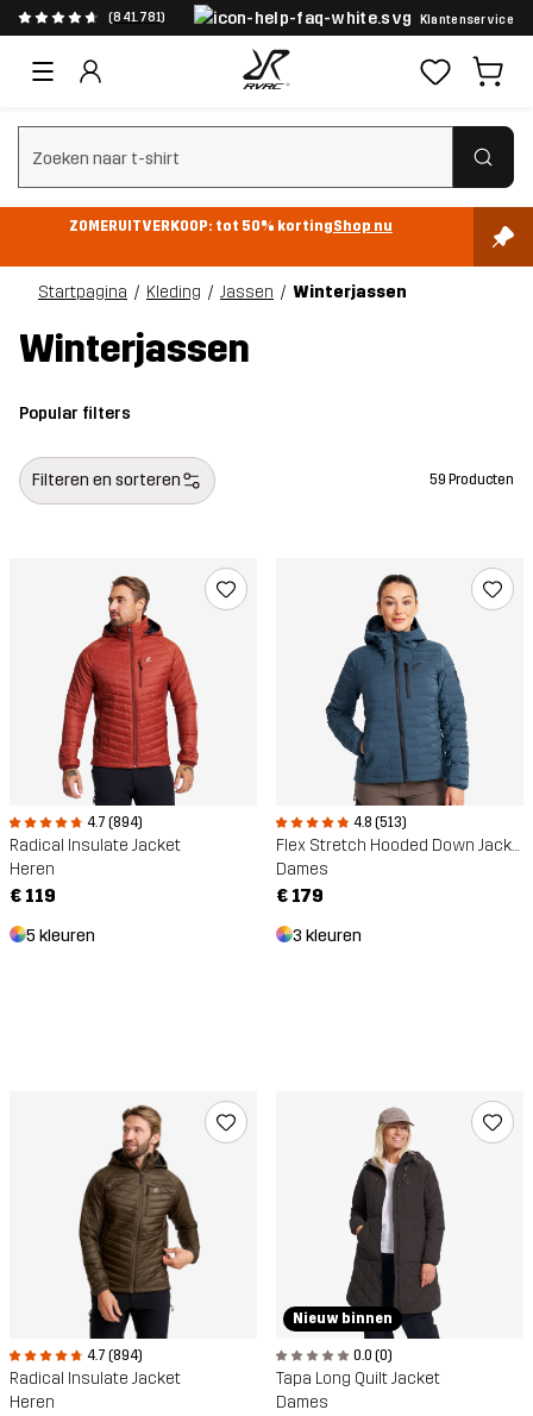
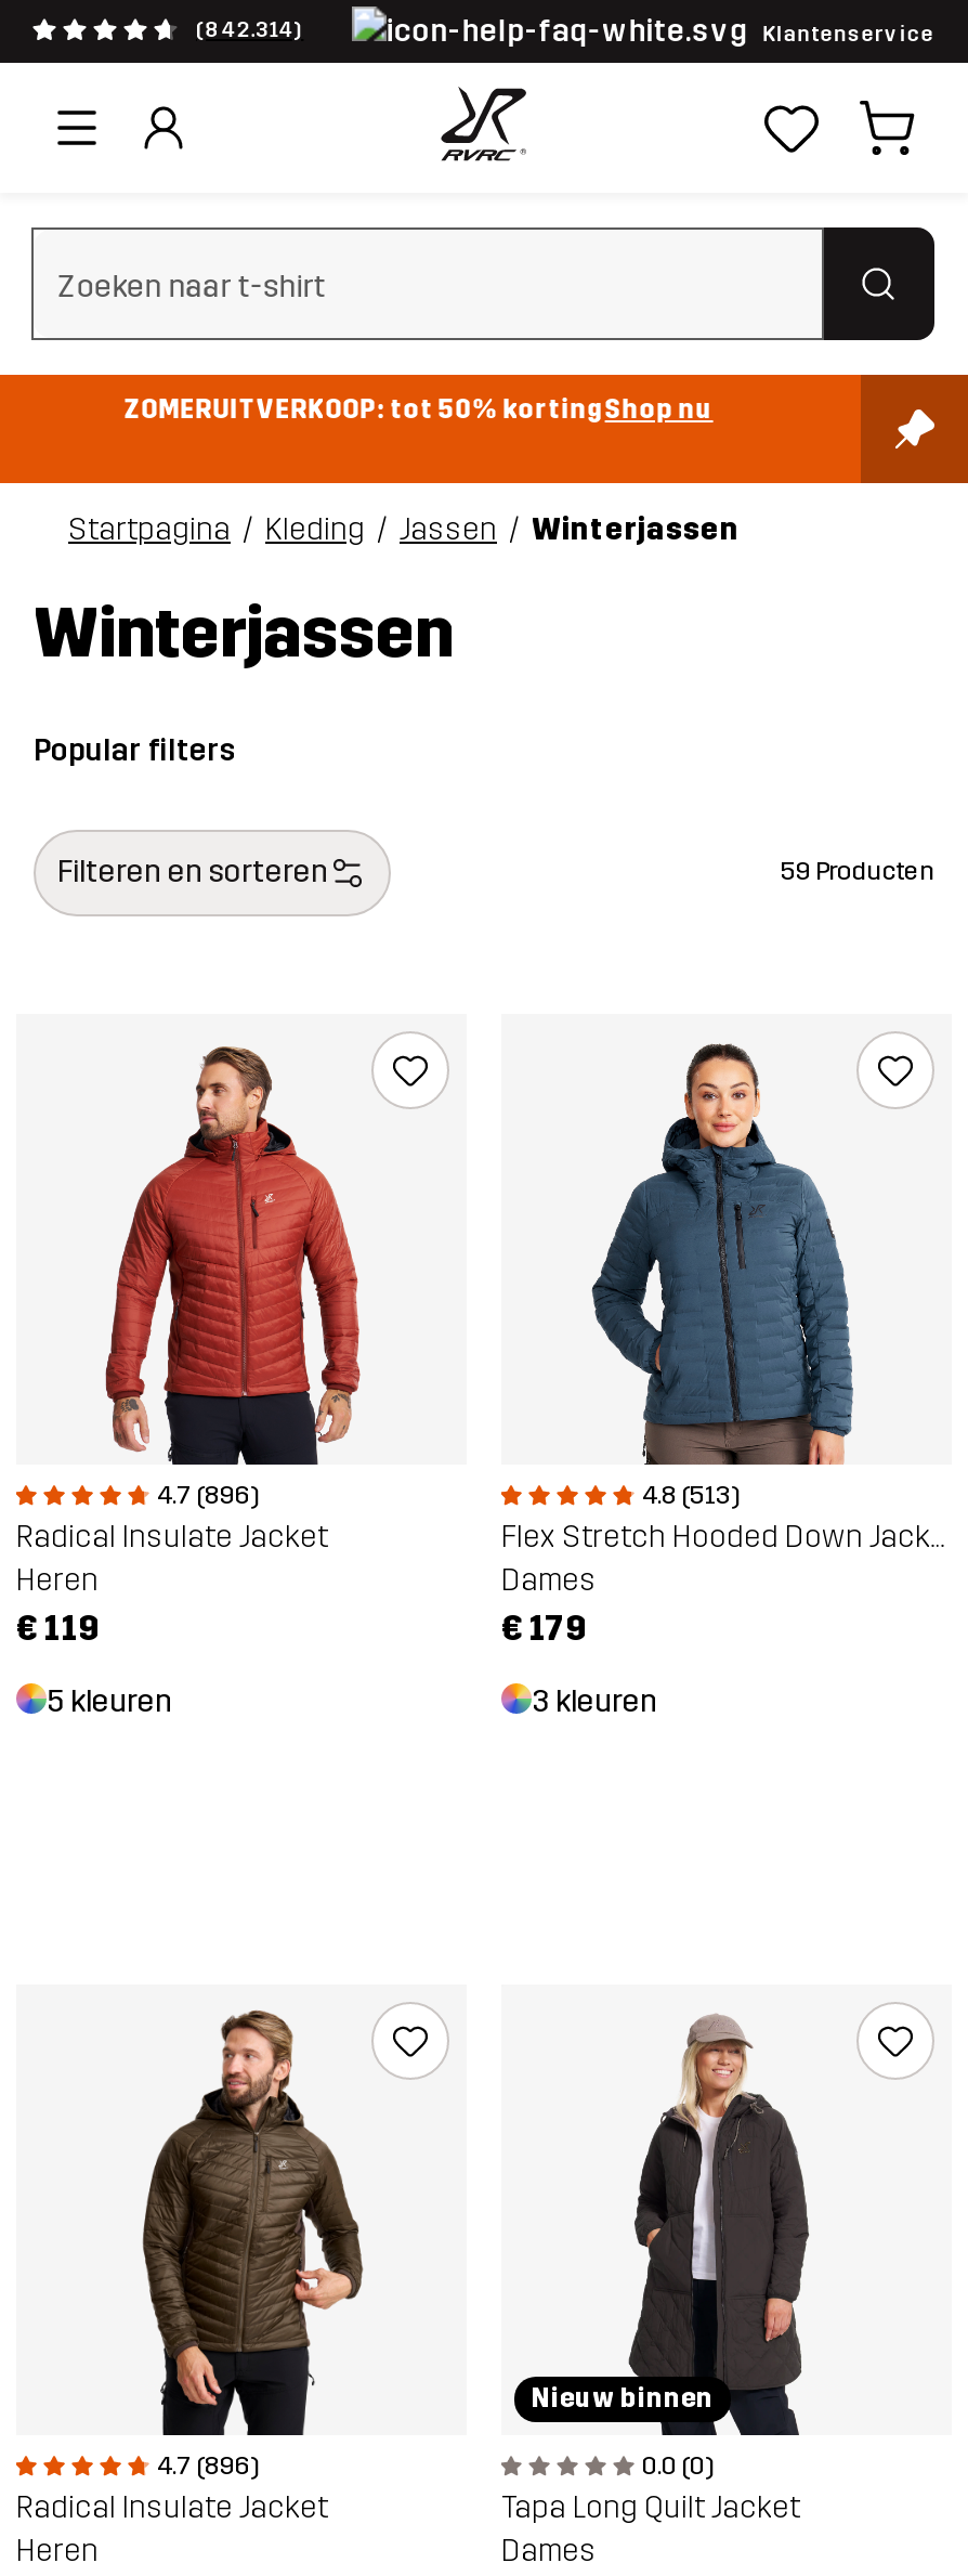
[108,11,166,25] (841.781) -> [196,17,304,43] (842.314)
[87,814,143,831] 4.7 (894) -> [157,1480,259,1511] 4.7 (896)
[87,1347,143,1364] 4.7 (894) -> [157,2451,259,2481] 4.7 (896)

